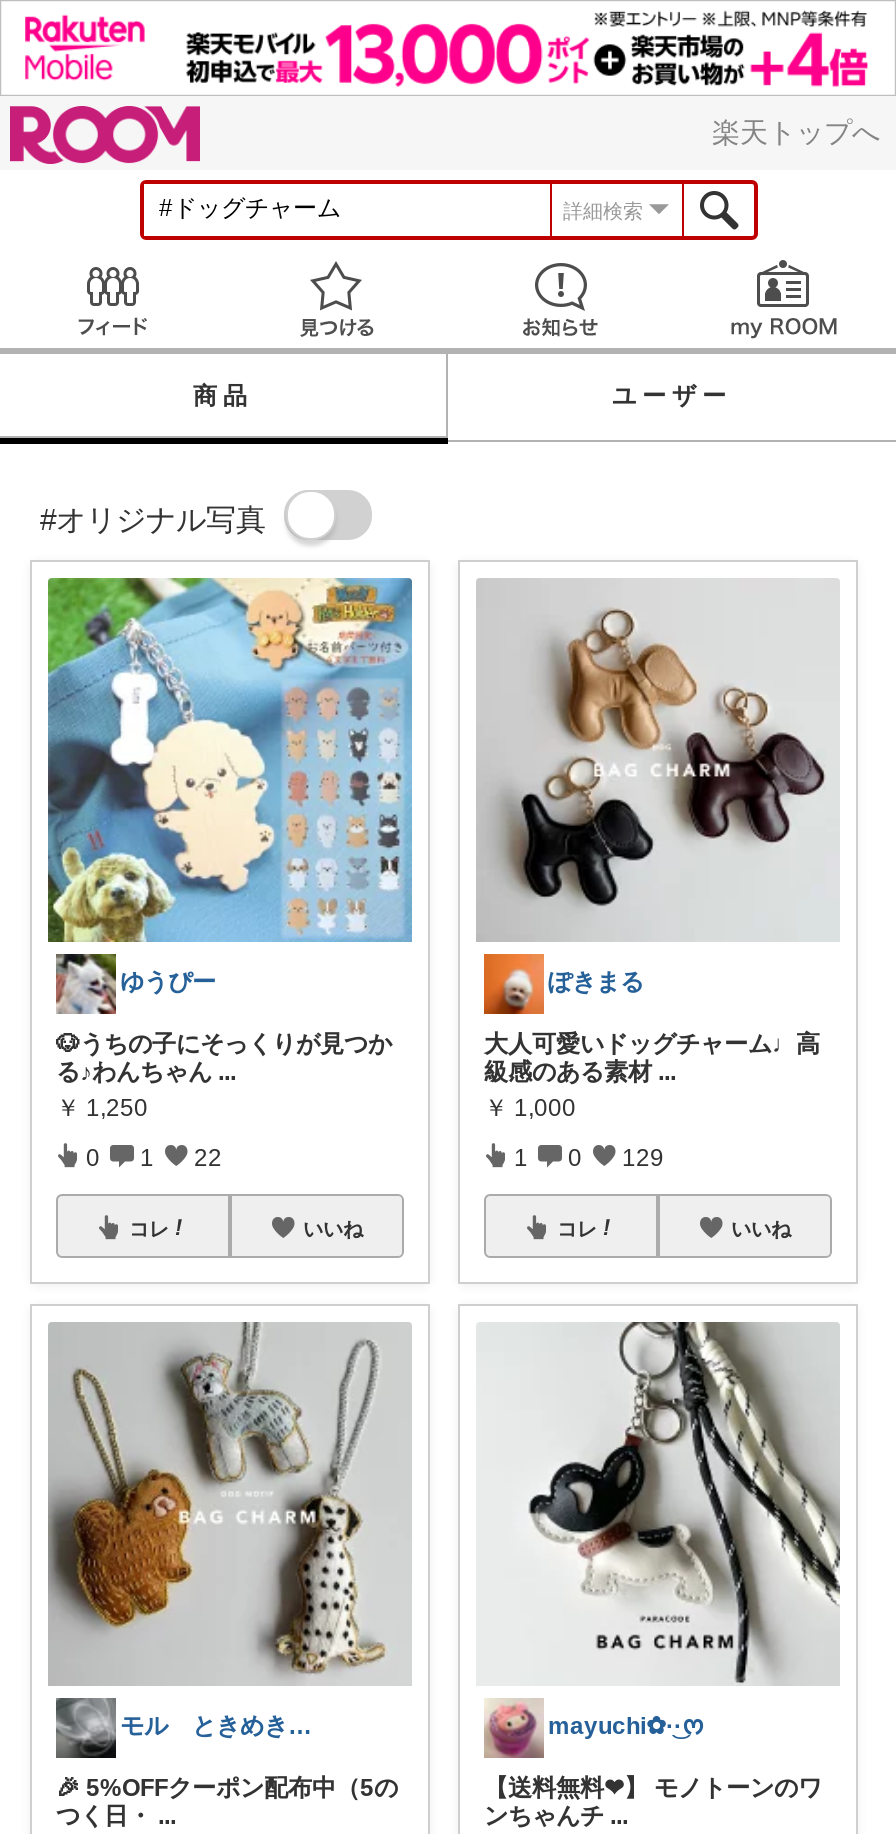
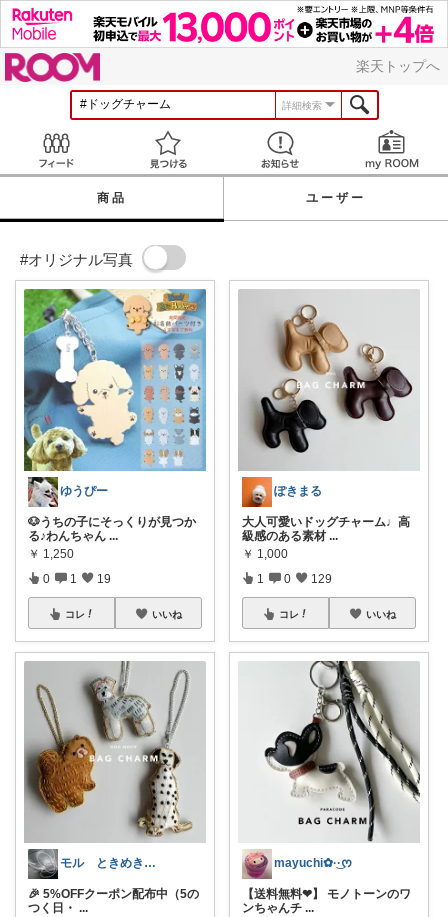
[86,1144,222,1168] 0 1 22 -> [43,572,111,584] 0 1 19

